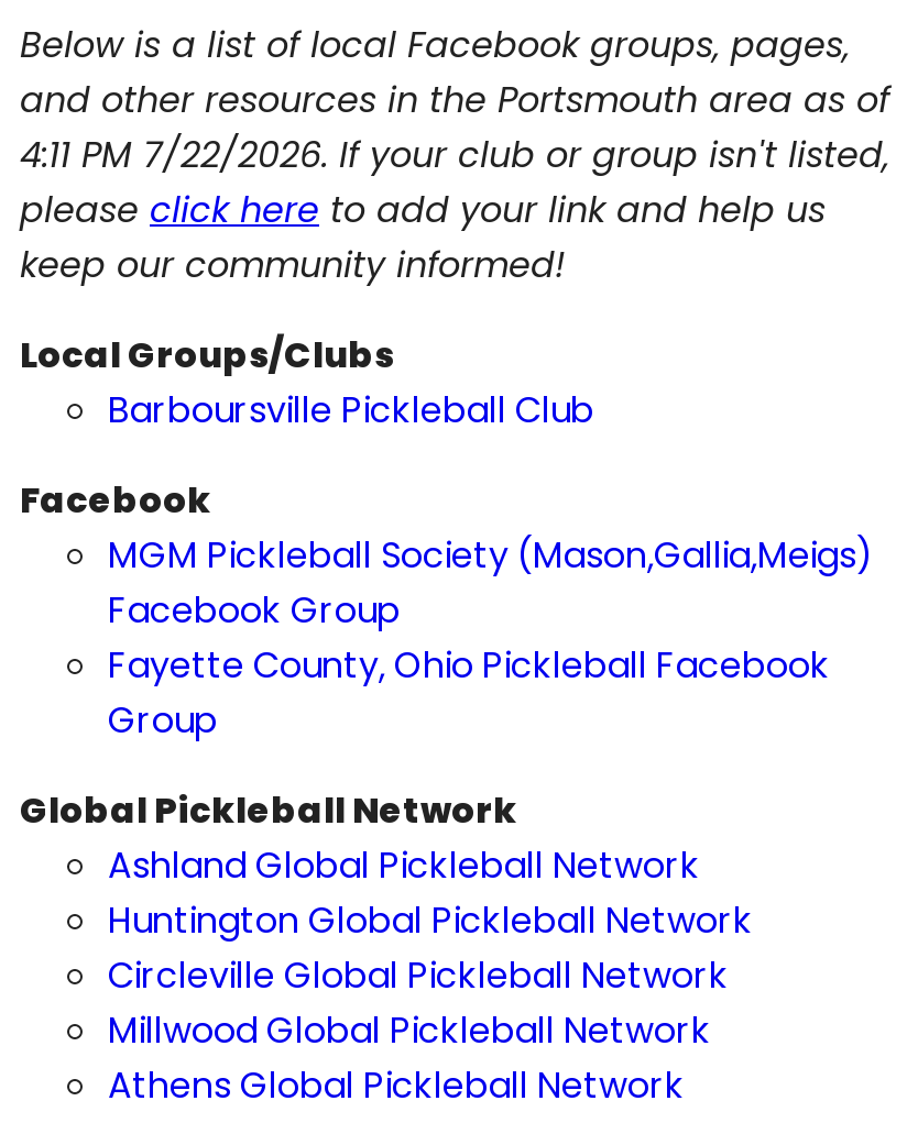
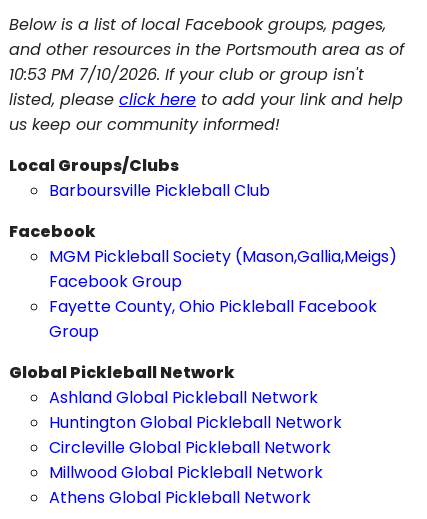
[20,129,889,290] 4:11 PM 7/22/2026. If your club or group isn't listed, | please click here to add your link and help us | keep our community informed! -> [9,63,403,136] 10:53 PM 7/10/2026. If your club or group isn't | listed, please click here to add your link and help | us keep our community informed!

